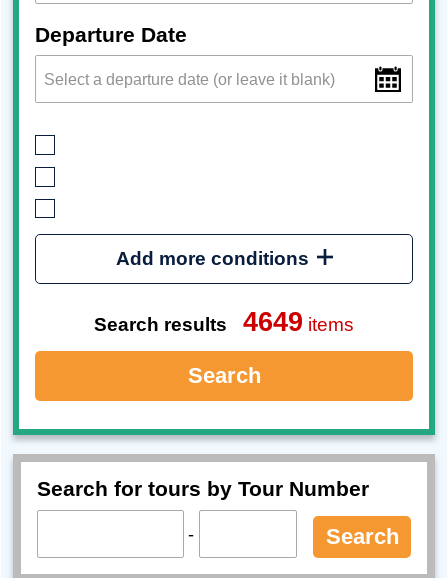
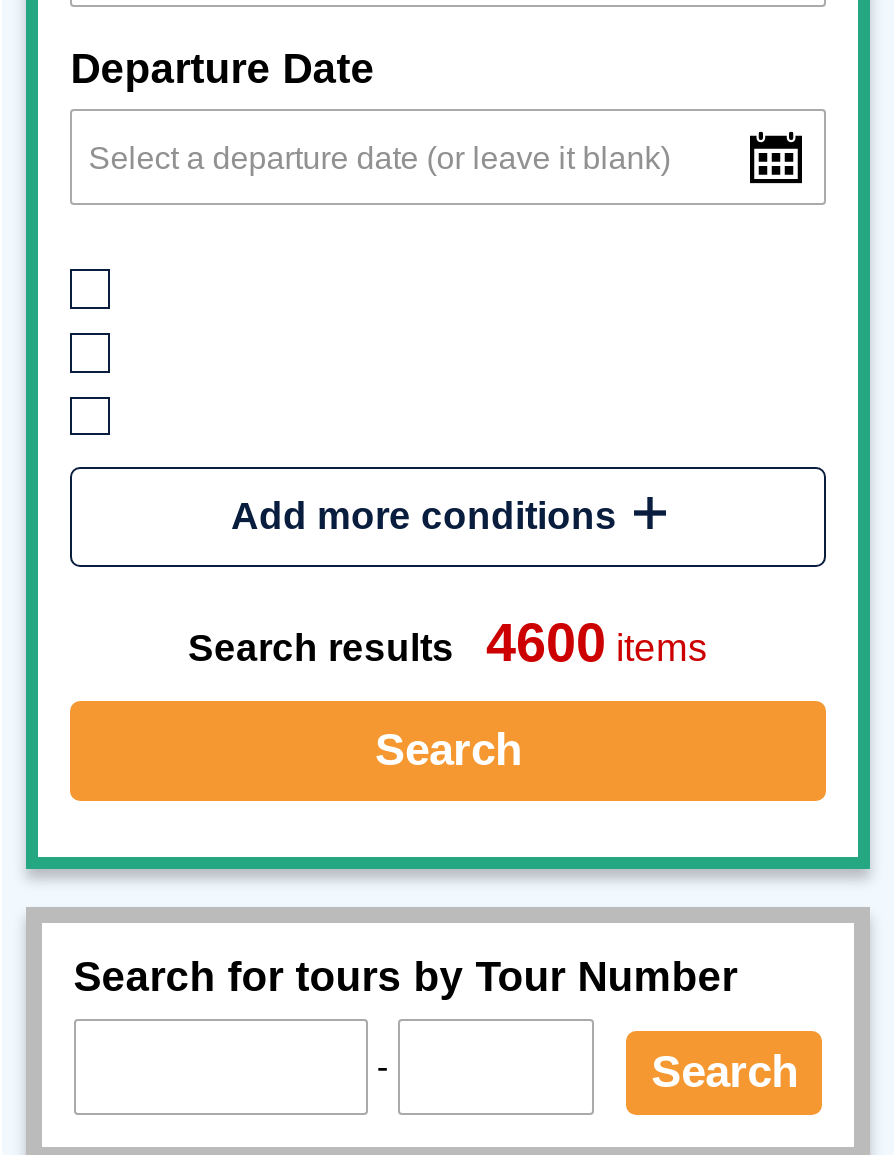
[94,306,354,337] Search results 4649 items -> [188,611,708,673] Search results 4600 items

